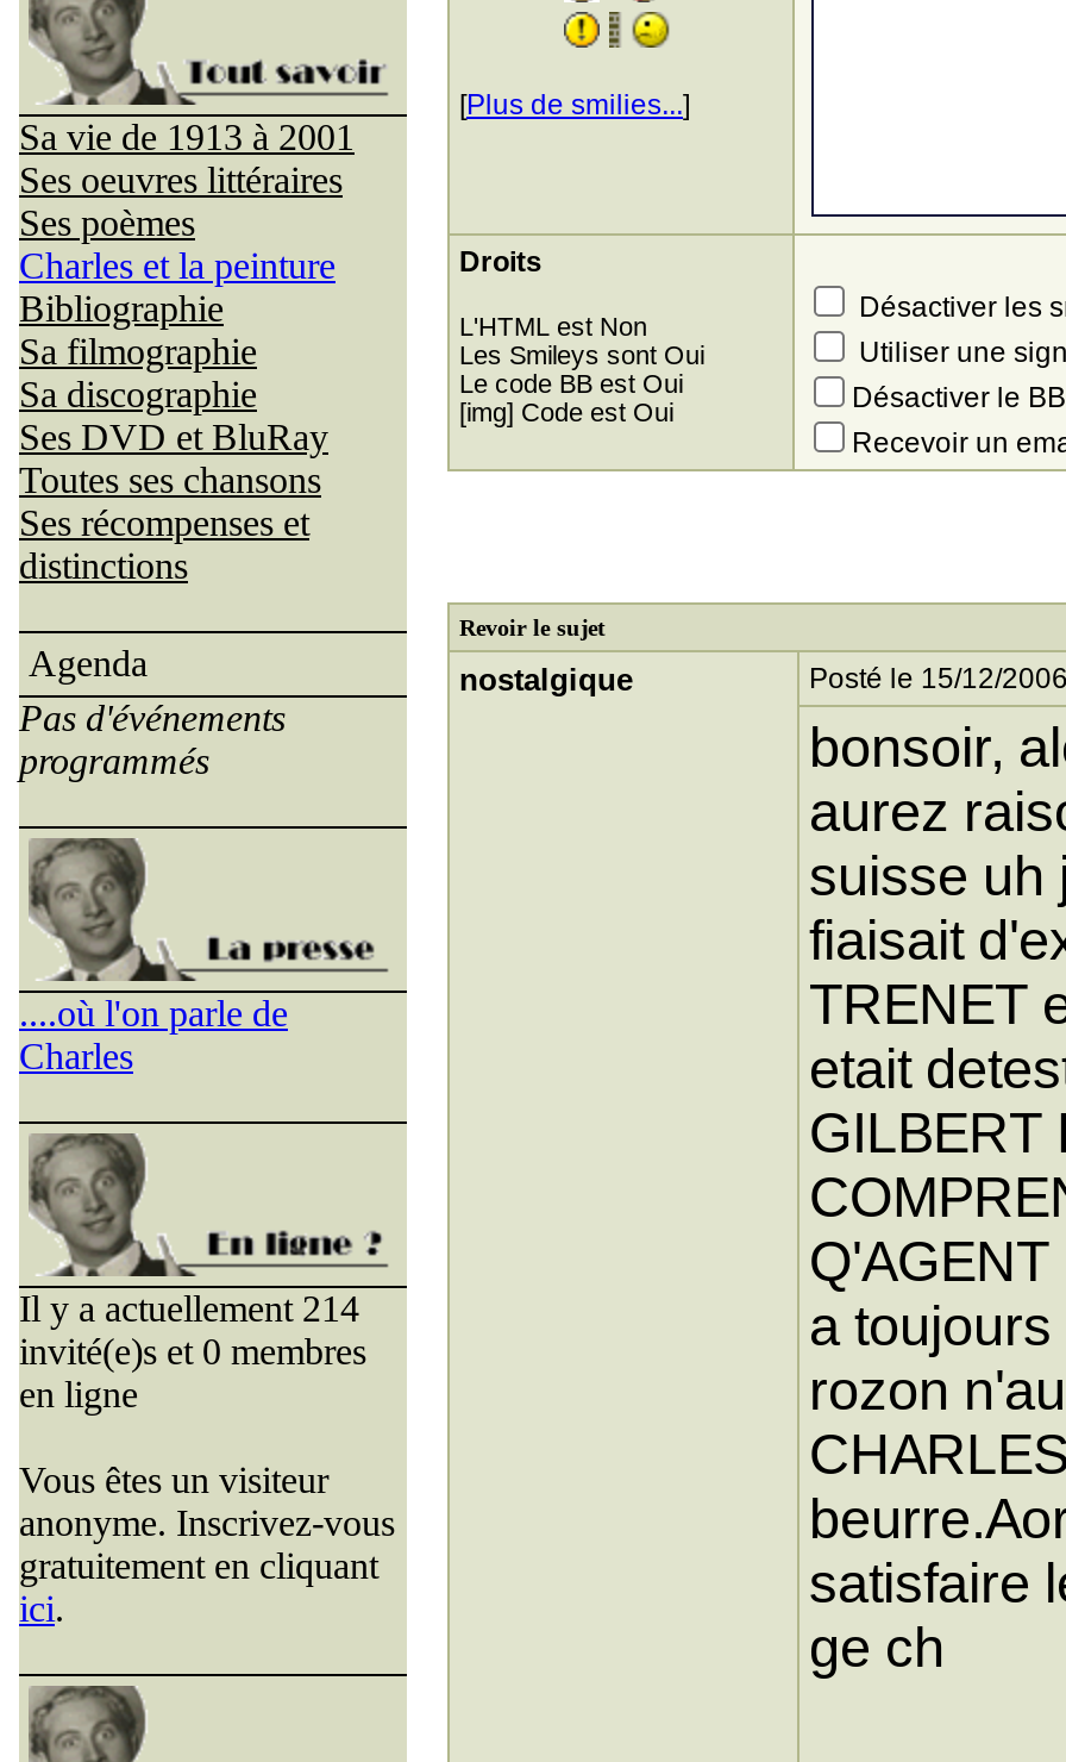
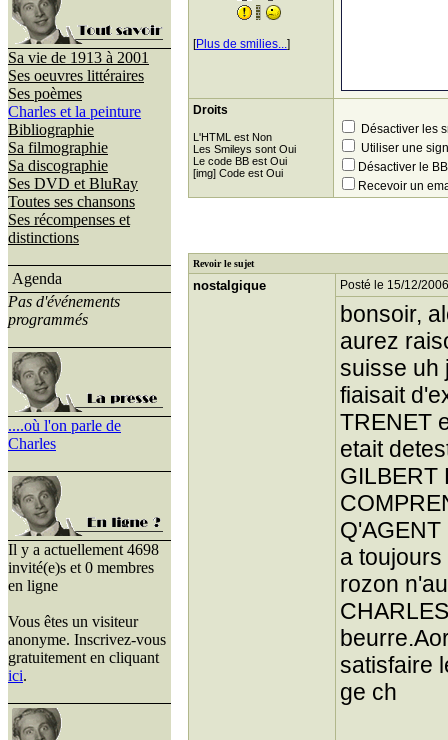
[19,1288,359,1329] Il y a actuellement 214 -> [8,541,159,558] Il y a actuellement 4698

